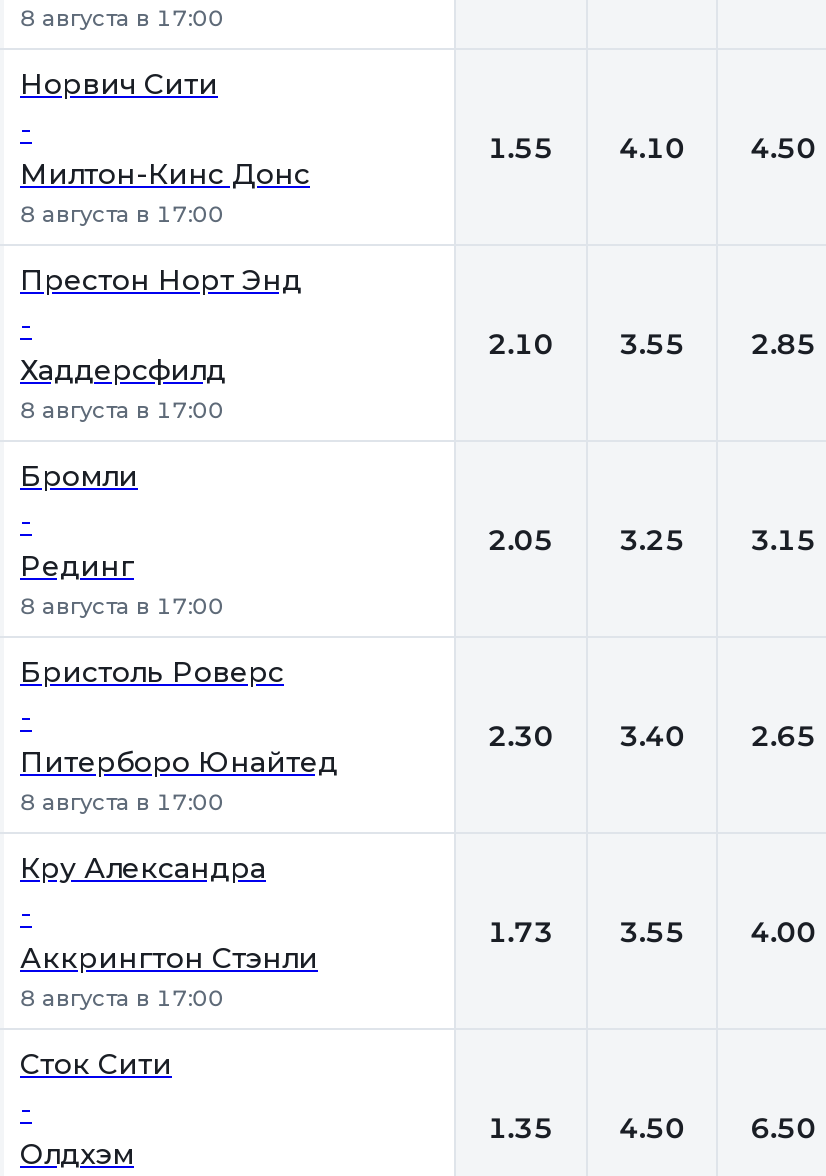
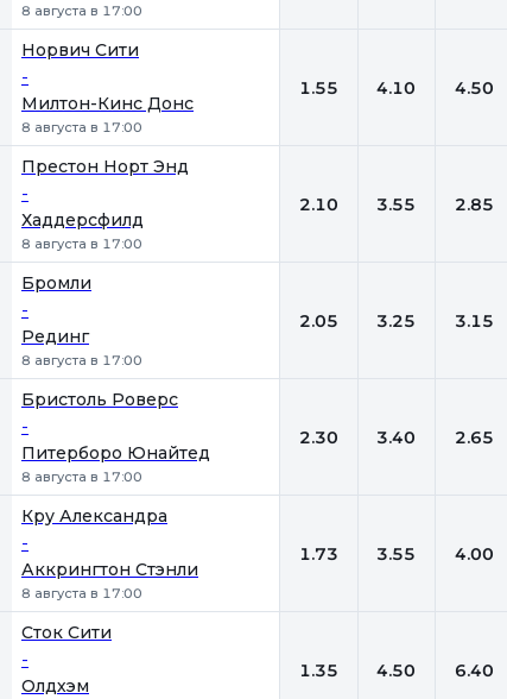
[487,1109,816,1145] 1.35 4.50 6.50 -> [299,659,494,681] 1.35 4.50 6.40

